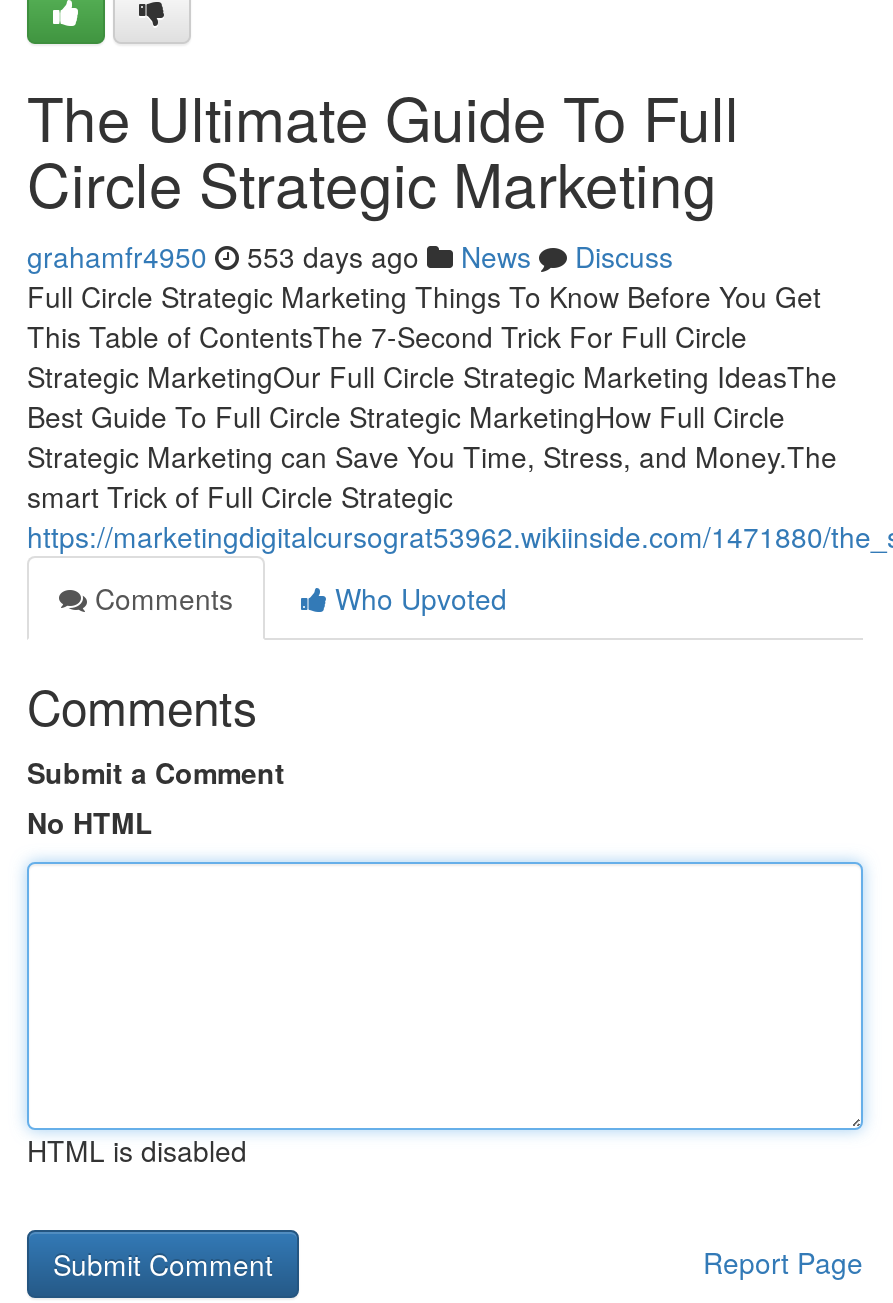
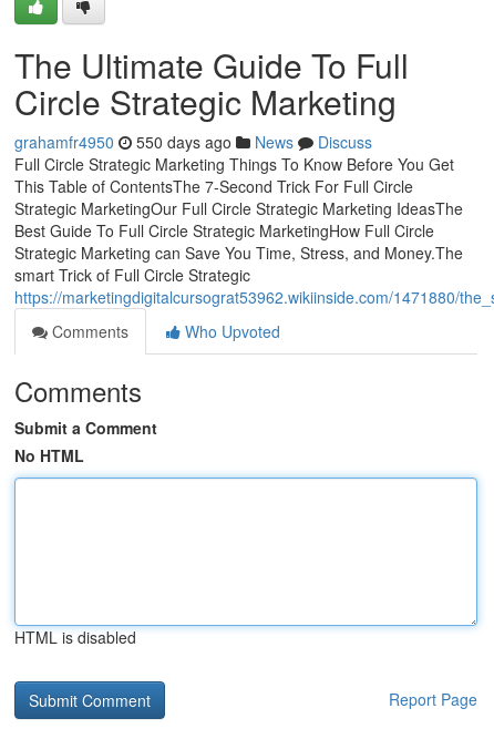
[27,236,673,276] grahamfr4950 553 days ago News Discuss -> [14,131,372,153] grahamfr4950 550 days ago News Discuss

